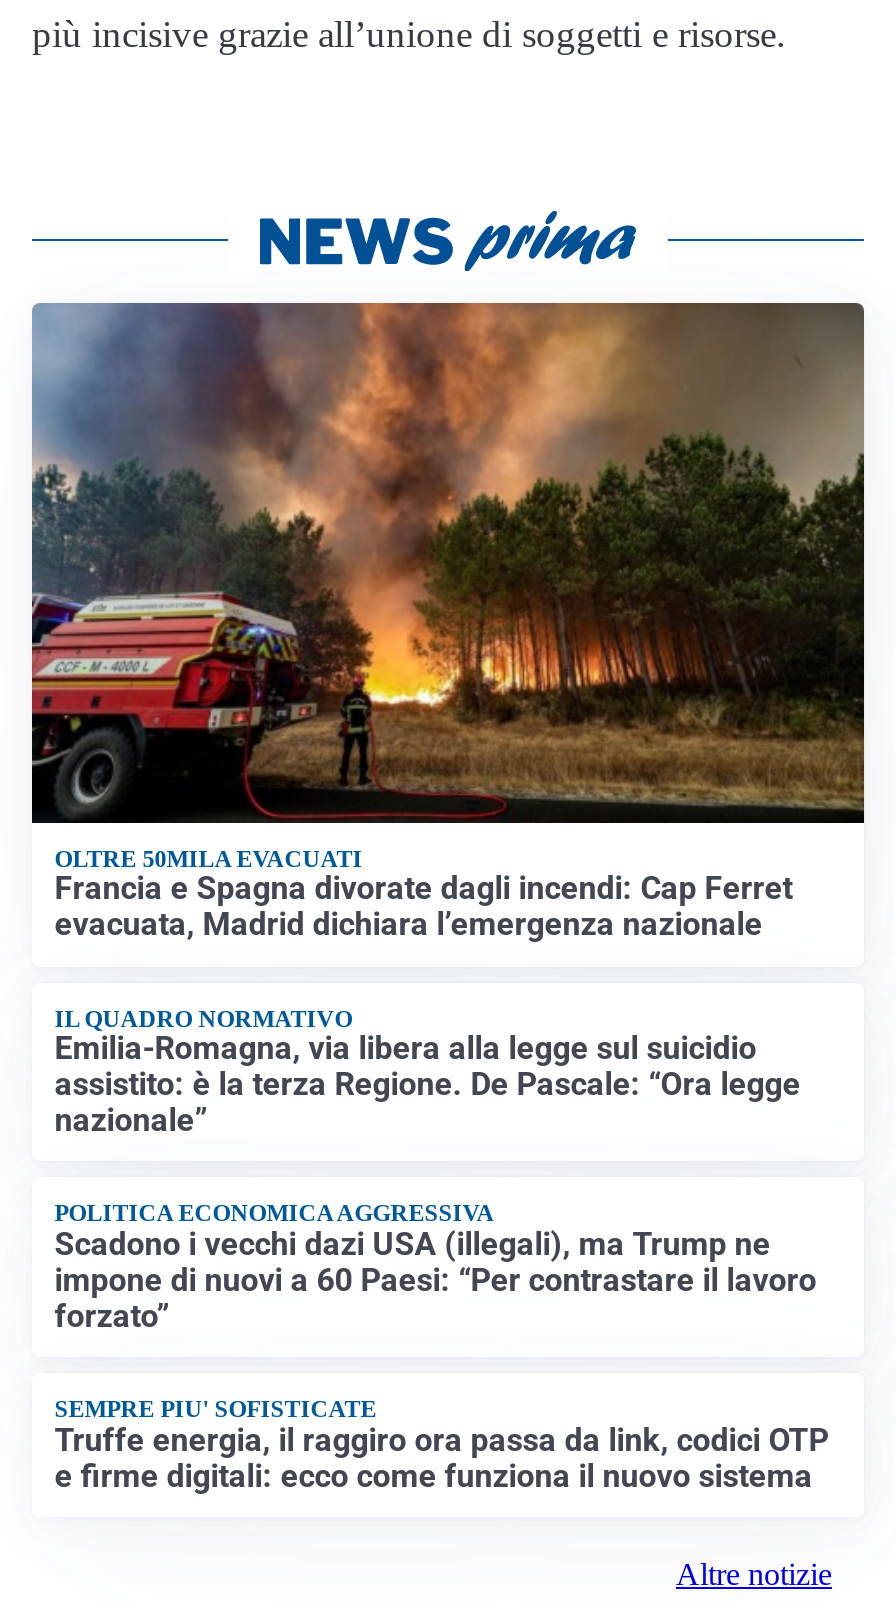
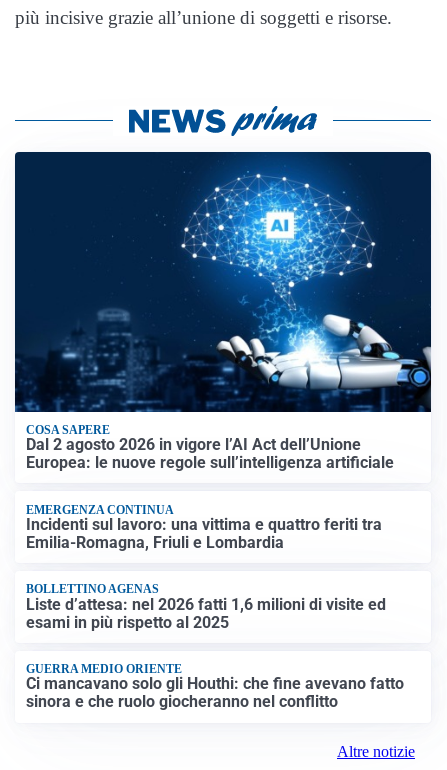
[30,301,866,943] [image] | OLTRE 50MILA EVACUATI | Francia e Spagna divorate dagli incendi: Cap Ferret | evacuata, Madrid dichiara l’emergenza nazionale -> [14,151,432,472] [image] | COSA SAPERE | Dal 2 agosto 2026 in vigore l’AI Act dell’Unione | Europea: le nuove regole sull’intelligenza artificiale
[54,1004,800,1139] IL QUADRO NORMATIVO | Emilia-Romagna, via libera alla legge sul suicidio | assistito: è la terza Regione. De Pascale: “Ora legge | nazionale” -> [26,503,382,552] EMERGENZA CONTINUA | Incidenti sul lavoro: una vittima e quattro feriti tra | Emilia-Romagna, Friuli e Lombardia
[54,1200,816,1334] POLITICA ECONOMICA AGGRESSIVA | Scadono i vecchi dazi USA (illegali), ma Trump ne | impone di nuovi a 60 Paesi: “Per contrastare il lavoro | forzato” -> [26,582,386,632] BOLLETTINO AGENAS | Liste d’attesa: nel 2026 fatti 1,6 milioni di visite ed | esami in più rispetto al 2025
[54,1395,828,1494] SEMPRE PIU' SOFISTICATE | Truffe energia, il raggiro ora passa da link, codici OTP | e firme digitali: ecco come funziona il nuovo sistema -> [26,662,404,711] GUERRA MEDIO ORIENTE | Ci mancavano solo gli Houthi: che fine avevano fatto | sinora e che ruolo giocheranno nel conflitto

